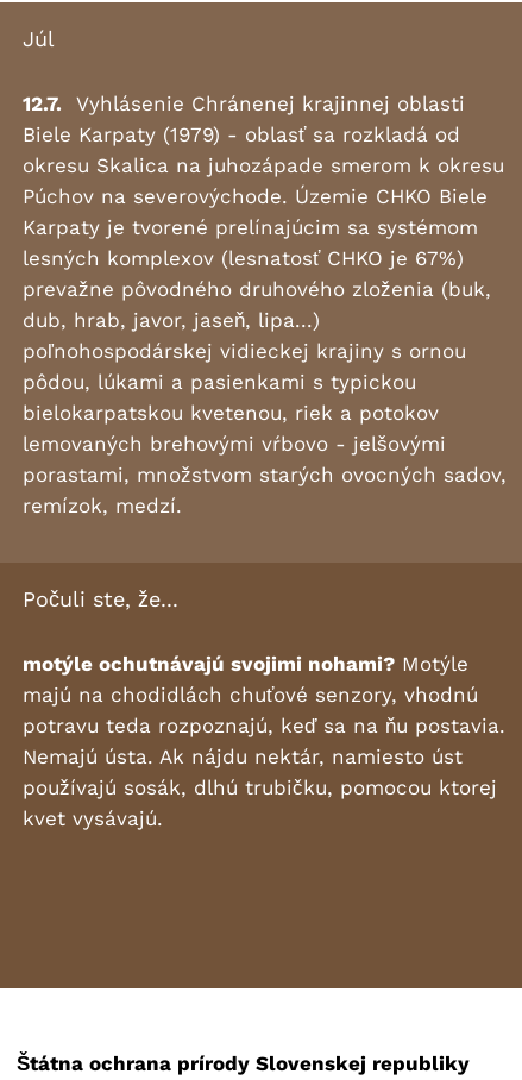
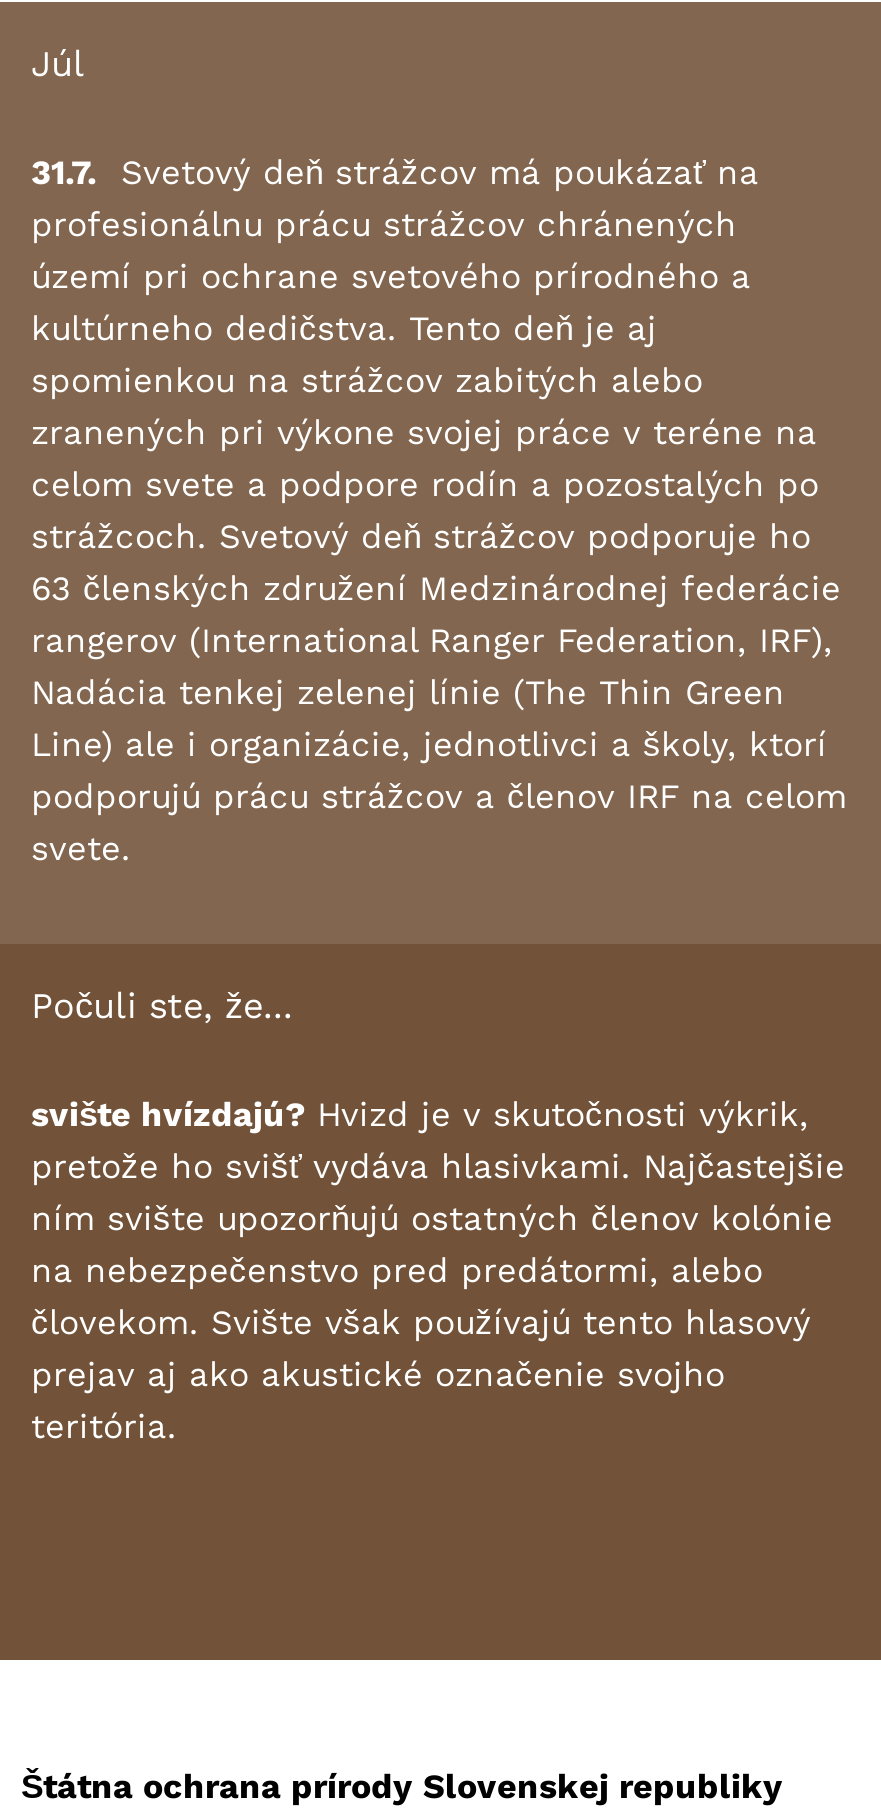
[23,92,507,517] 12.7. Vyhlásenie Chránenej krajinnej oblasti | Biele Karpaty (1979) - oblasť sa rozkladá od | okresu Skalica na juhozápade smerom k okresu | Púchov na severovýchode. Územie CHKO Biele | Karpaty je tvorené prelínajúcim sa systémom | lesných komplexov (lesnatosť CHKO je 67%) | prevažne pôvodného druhového zloženia (buk, | dub, hrab, javor, jaseň, lipa...) | poľnohospodárskej vidieckej krajiny s ornou | pôdou, lúkami a pasienkami s typickou | bielokarpatskou kvetenou, riek a potokov | lemovaných brehovými vŕbovo - jelšovými | porastami, množstvom starých ovocných sadov, | remízok, medzí. -> [31,152,847,868] 31.7. Svetový deň strážcov má poukázať na | profesionálnu prácu strážcov chránených | území pri ochrane svetového prírodného a | kultúrneho dedičstva. Tento deň je aj | spomienkou na strážcov zabitých alebo | zranených pri výkone svojej práce v teréne na | celom svete a podpore rodín a pozostalých po | strážcoch. Svetový deň strážcov podporuje ho | 63 členských združení Medzinárodnej federácie | rangerov (International Ranger Federation, IRF), | Nadácia tenkej zelenej línie (The Thin Green | Line) ale i organizácie, jednotlivci a školy, ktorí | podporujú prácu strážcov a členov IRF na celom | svete.
[23,652,505,830] motýle ochutnávajú svojimi nohami? Motýle | majú na chodidlách chuťové senzory, vhodnú | potravu teda rozpoznajú, keď sa na ňu postavia. | Nemajú ústa. Ak nájdu nektár, namiesto úst | používajú sosák, dlhú trubičku, pomocou ktorej | kvet vysávajú. -> [31,1094,845,1446] svište hvízdajú? Hvizd je v skutočnosti výkrik, | pretože ho svišť vydáva hlasivkami. Najčastejšie | ním svište upozorňujú ostatných členov kolónie | na nebezpečenstvo pred predátormi, alebo | človekom. Svište však používajú tento hlasový | prejav aj ako akustické označenie svojho | teritória.

